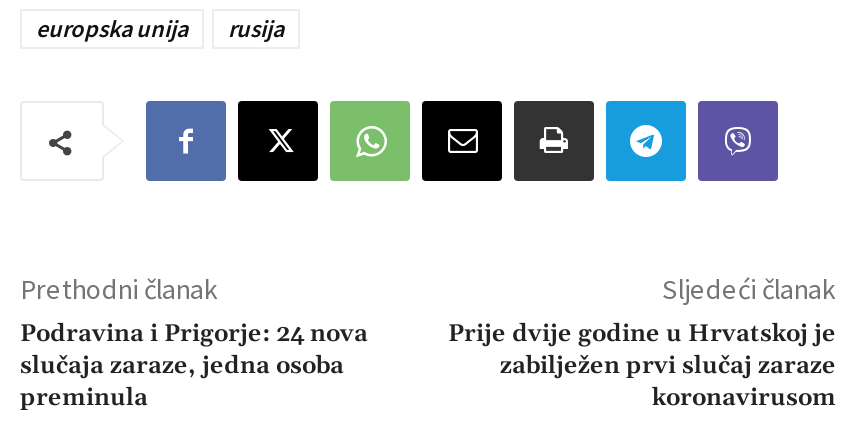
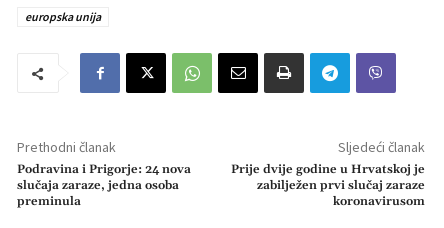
[228,13,284,43] rusija -> none

